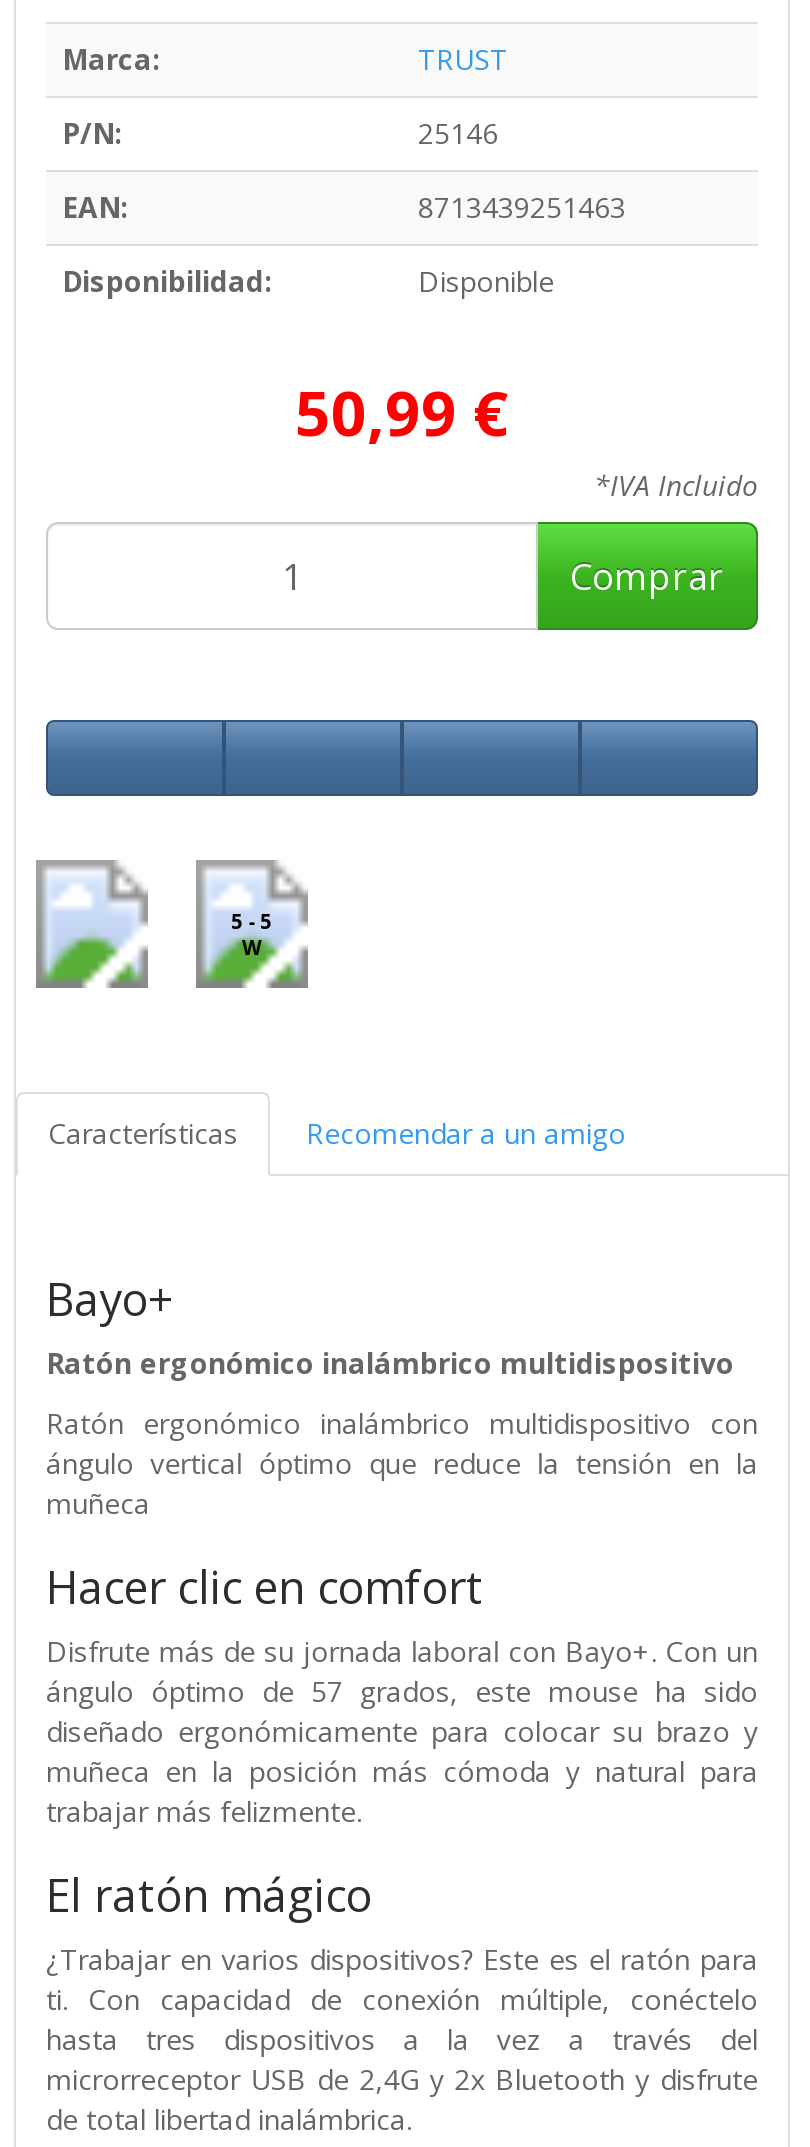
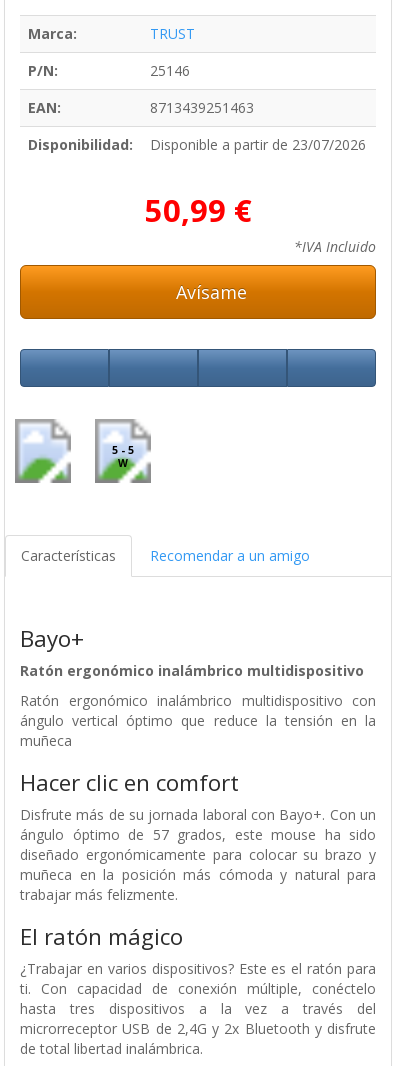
[418,261,554,299] Disponible -> [150,135,366,154] Disponible a partir de 23/07/2026
[570,551,724,599] Comprar -> [171,280,247,304] Avísame

